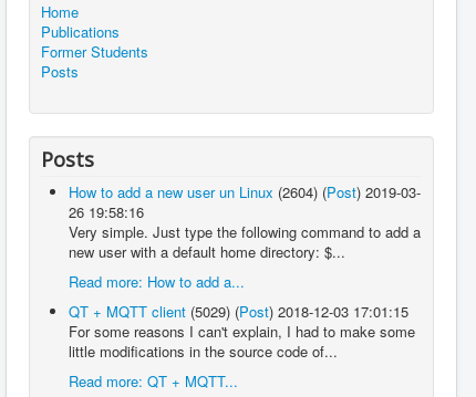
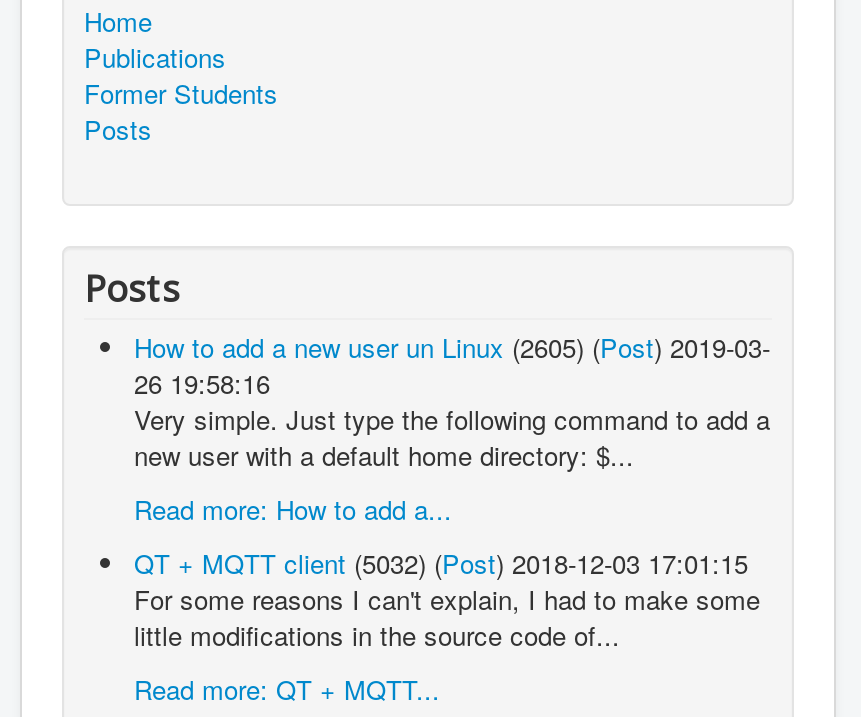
[69,181,421,202] How to add a new user un Linux (2604) (Post) 2019-03- -> [134,328,770,366] How to add a new user un Linux (2605) (Post) 2019-03-
[69,301,408,322] QT + MQTT client (5029) (Post) 2018-12-03 17:01:15 -> [134,544,748,582] QT + MQTT client (5032) (Post) 2018-12-03 17:01:15

